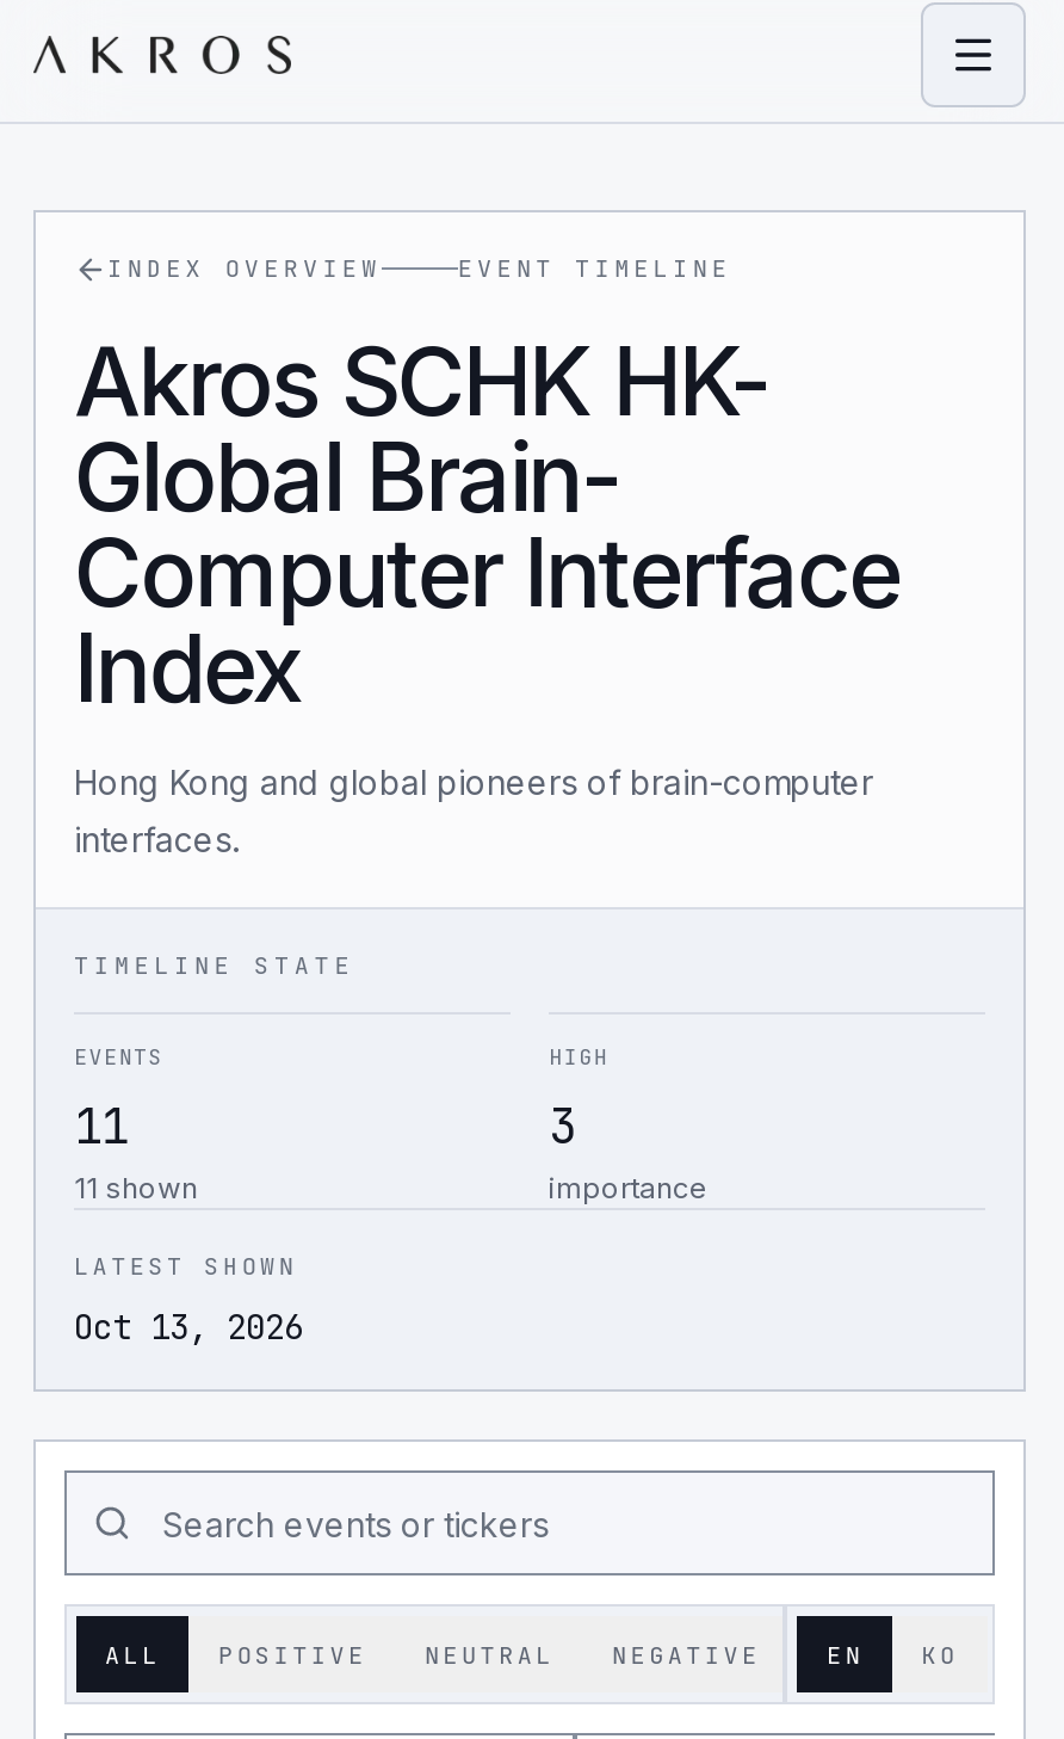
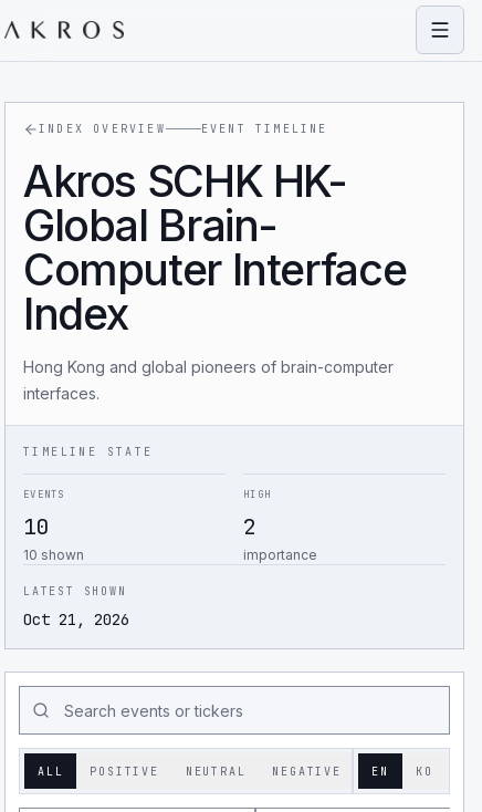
[74,1096,127,1158] 11 -> [23,512,48,541] 10
[549,1096,575,1158] 3 -> [243,512,256,541] 2
[74,1170,198,1205] 11 shown -> [23,546,84,563] 10 shown
[74,1306,303,1349] Oct 13, 2026 -> [23,610,129,629] Oct 21, 2026

